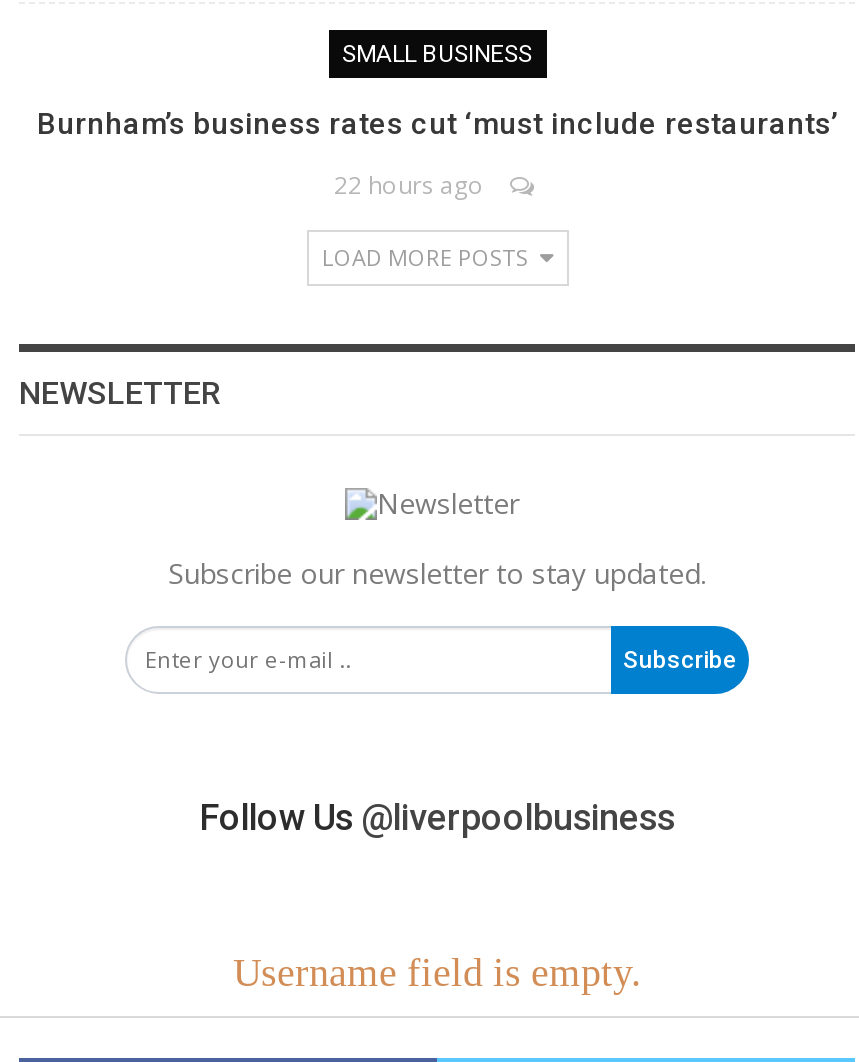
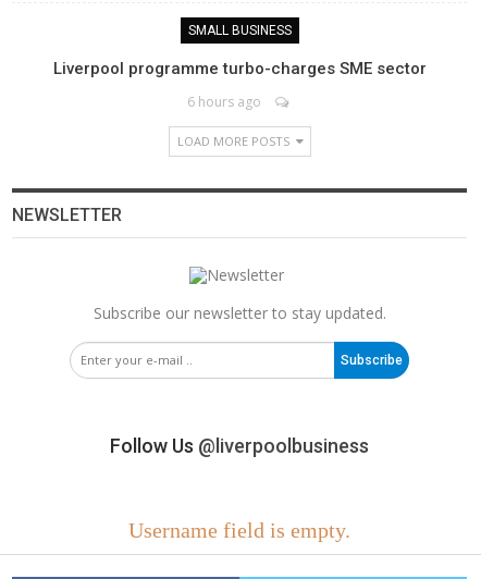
[37,106,837,142] Burnham’s business rates cut ‘must include restaurants’ -> [53,59,426,78] Liverpool programme turbo-charges SME sector
[334,168,484,202] 22 hours ago -> [187,92,261,111] 6 hours ago

